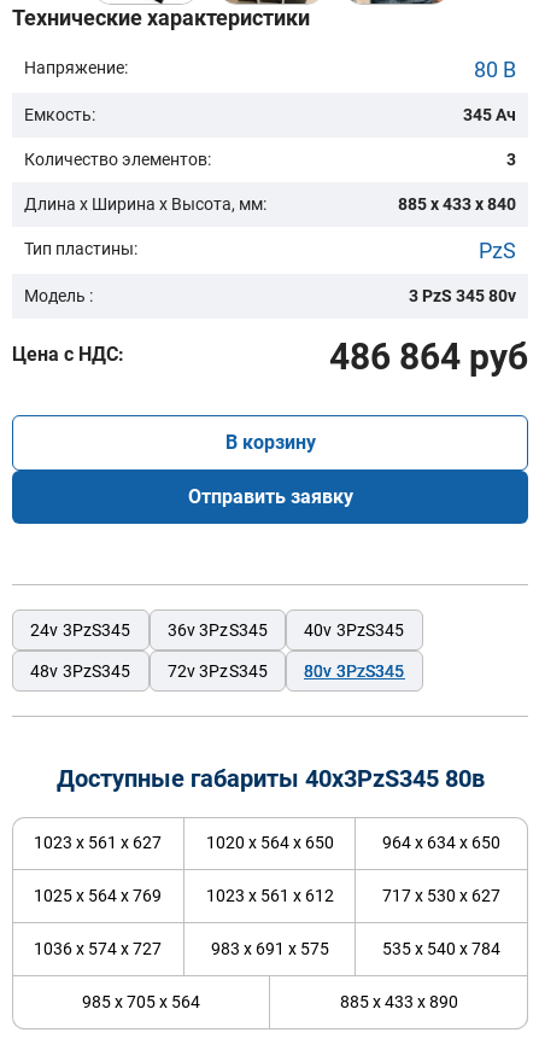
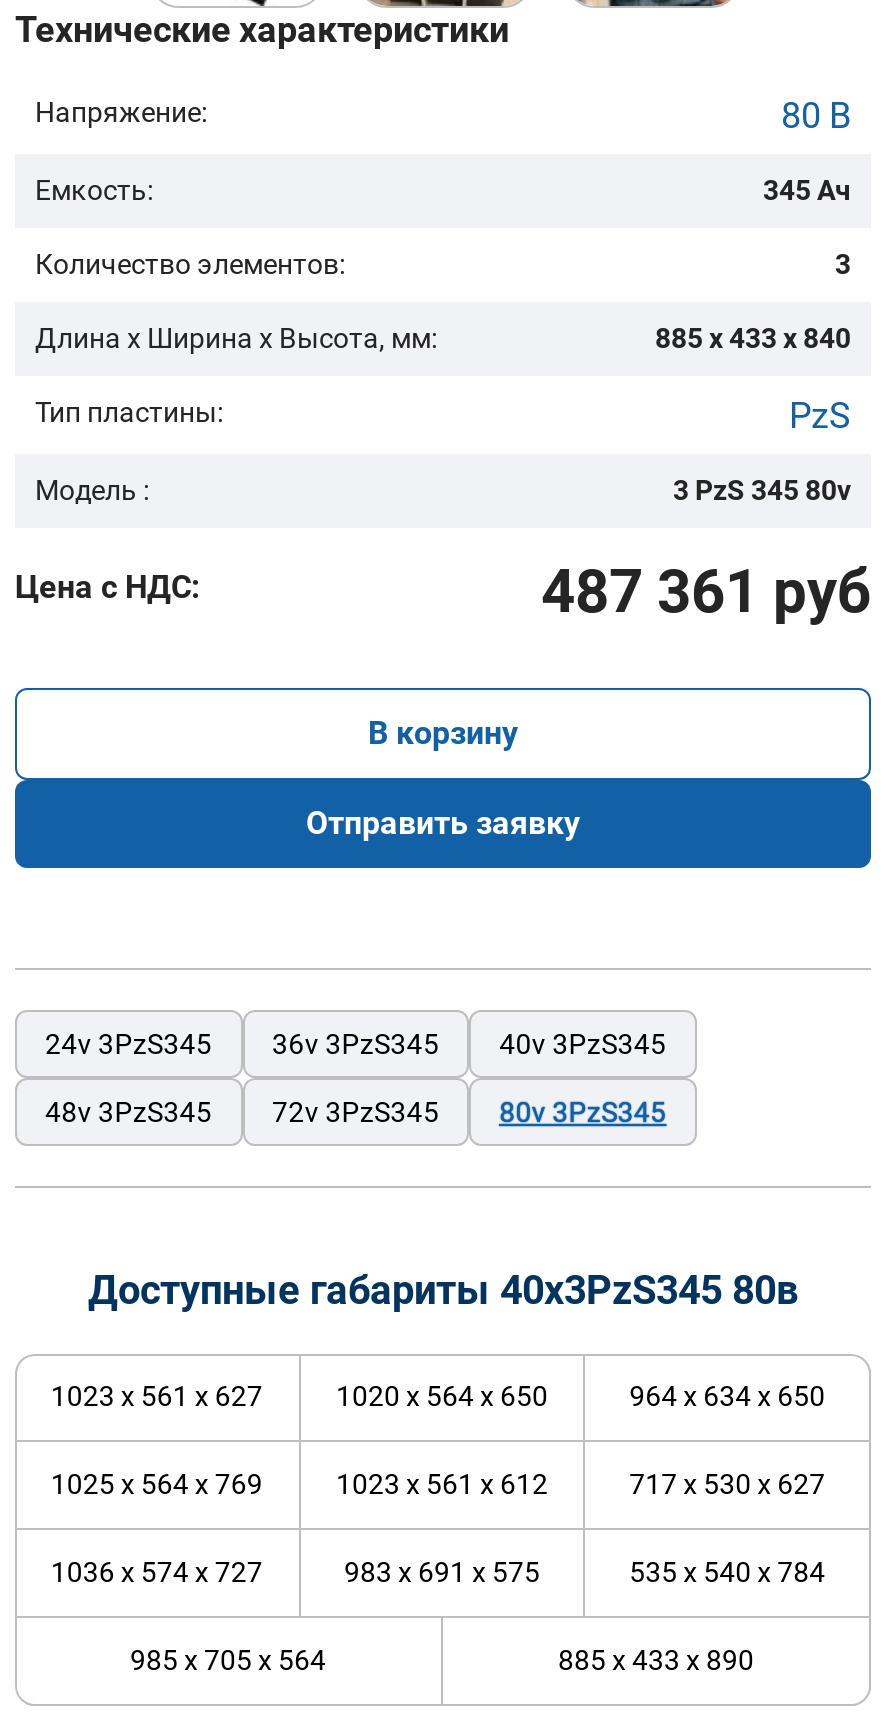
[329,336,528,378] 486 864 руб -> [541,556,871,626] 487 361 руб

